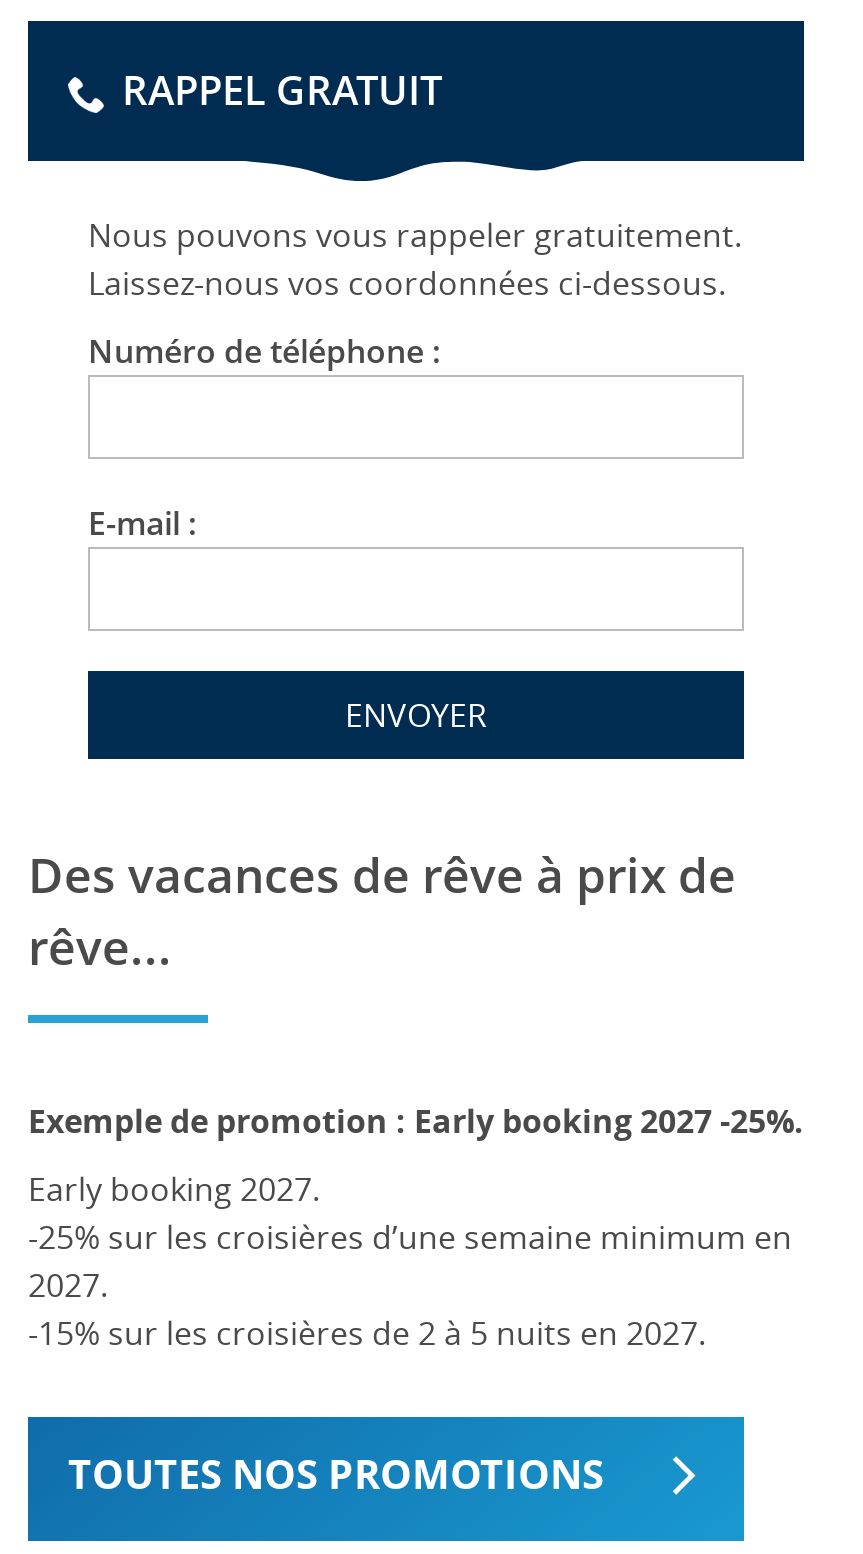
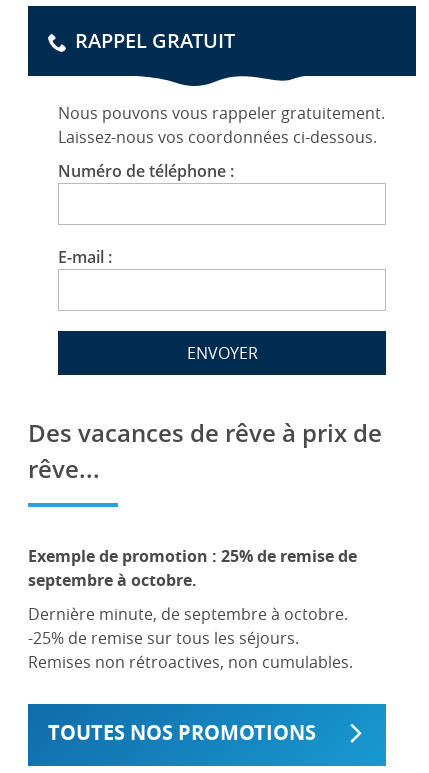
[28,1098,804,1142] Exemple de promotion : Early booking 2027 -25%. -> [28,545,357,591] Exemple de promotion : 25% de remise de | septembre à octobre.
[28,1166,792,1354] Early booking 2027. | -25% sur les croisières d’une semaine minimum en | 2027. | -15% sur les croisières de 2 à 5 nuits en 2027. -> [28,603,353,673] Dernière minute, de septembre à octobre. | -25% de remise sur tous les séjours. | Remises non rétroactives, non cumulables.

